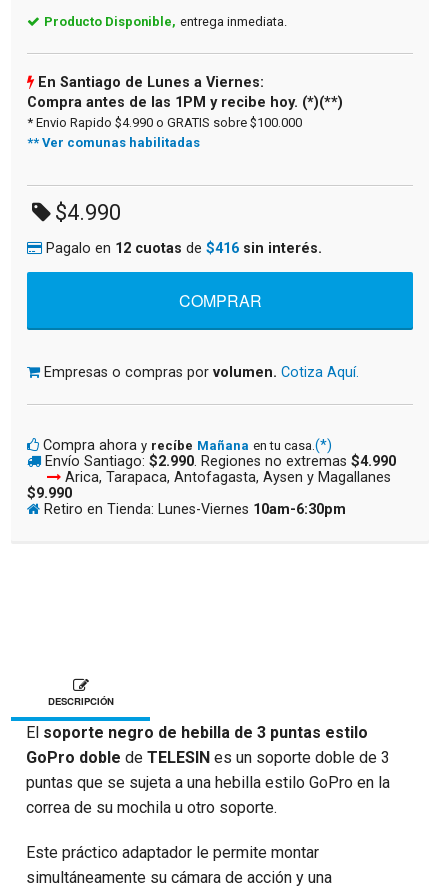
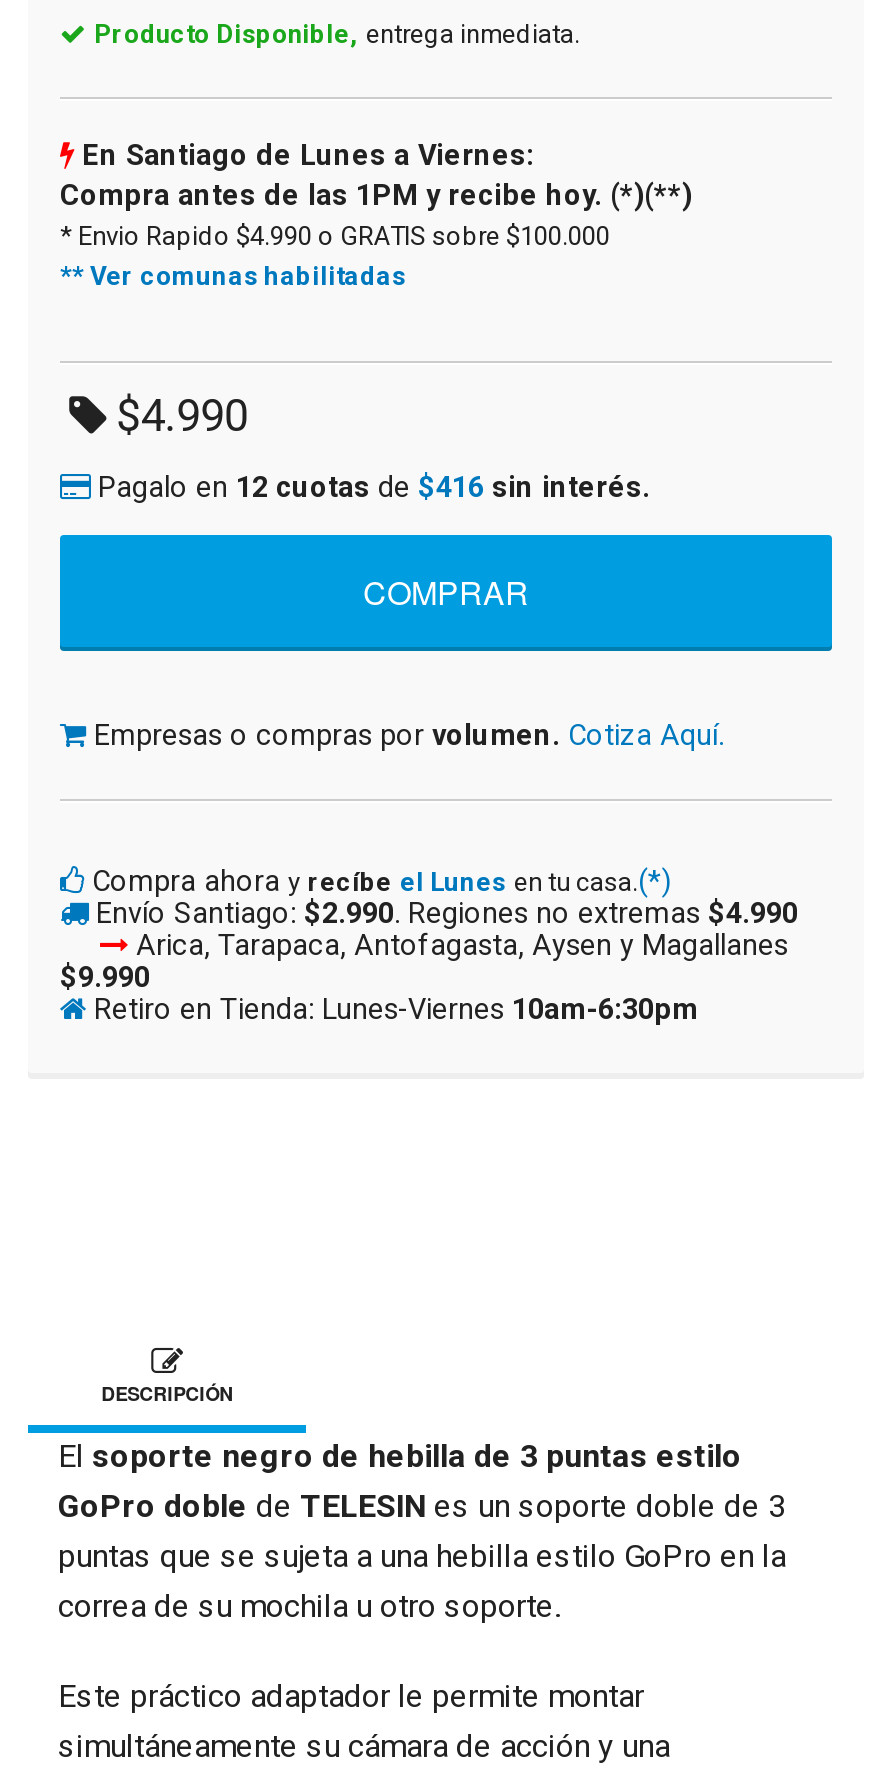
[43,437,332,454] Compra ahora y recíbe Mañana en tu casa.(*) -> [92,865,672,899] Compra ahora y recíbe el Lunes en tu casa.(*)

